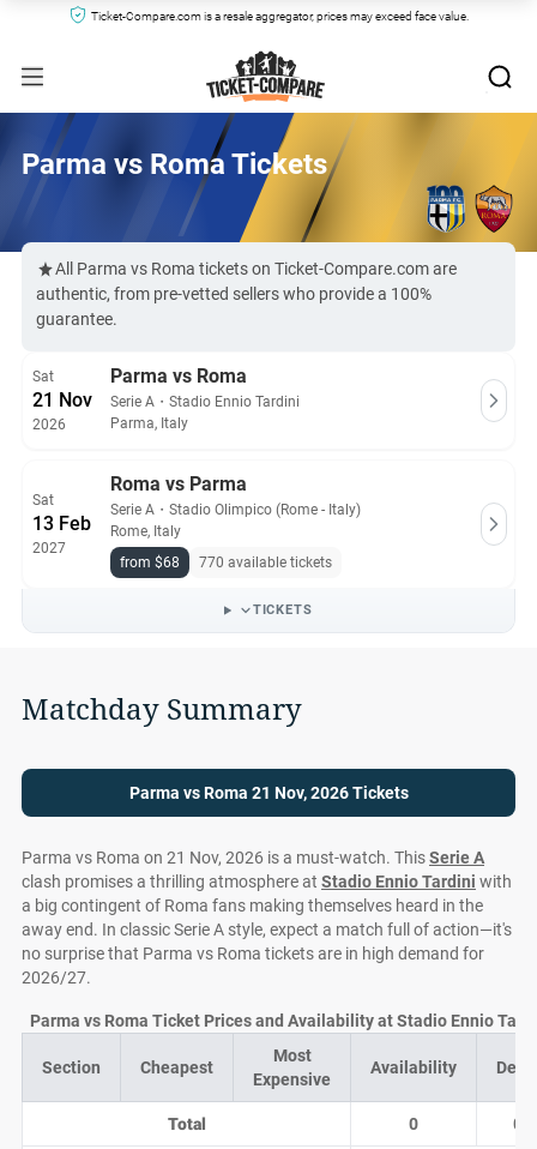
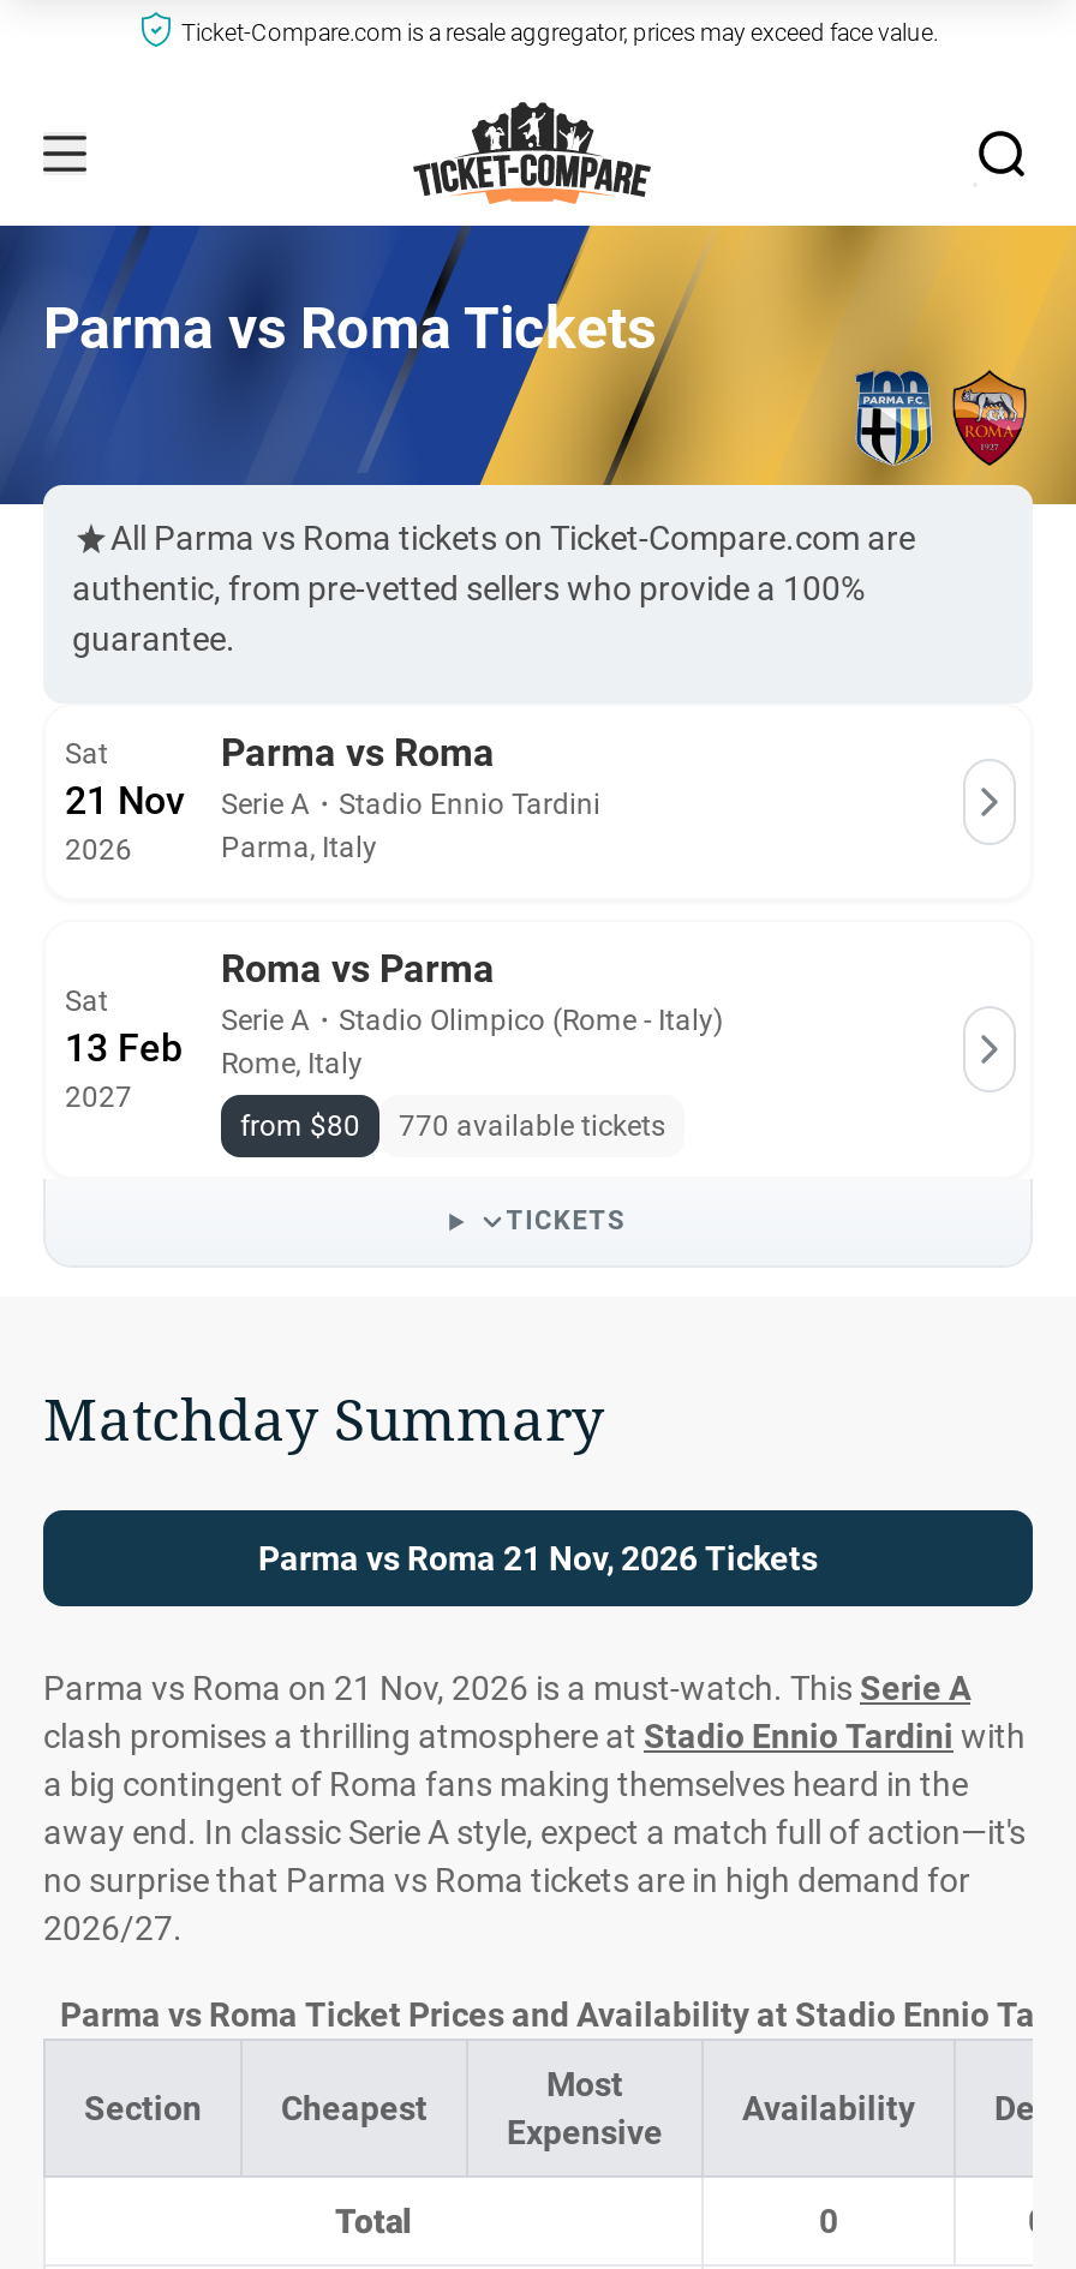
[120,554,332,571] from $68 770 available tickets -> [240,1109,665,1143] from $80 770 available tickets

